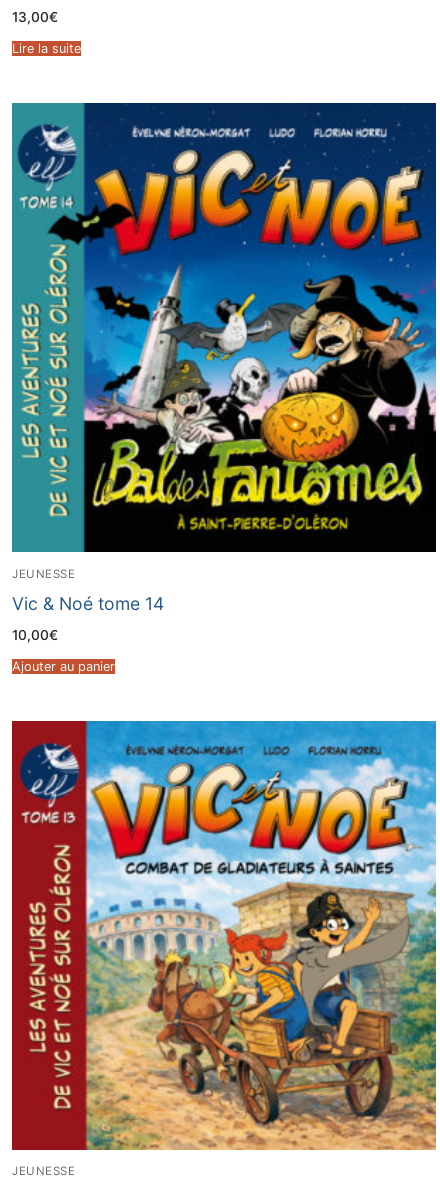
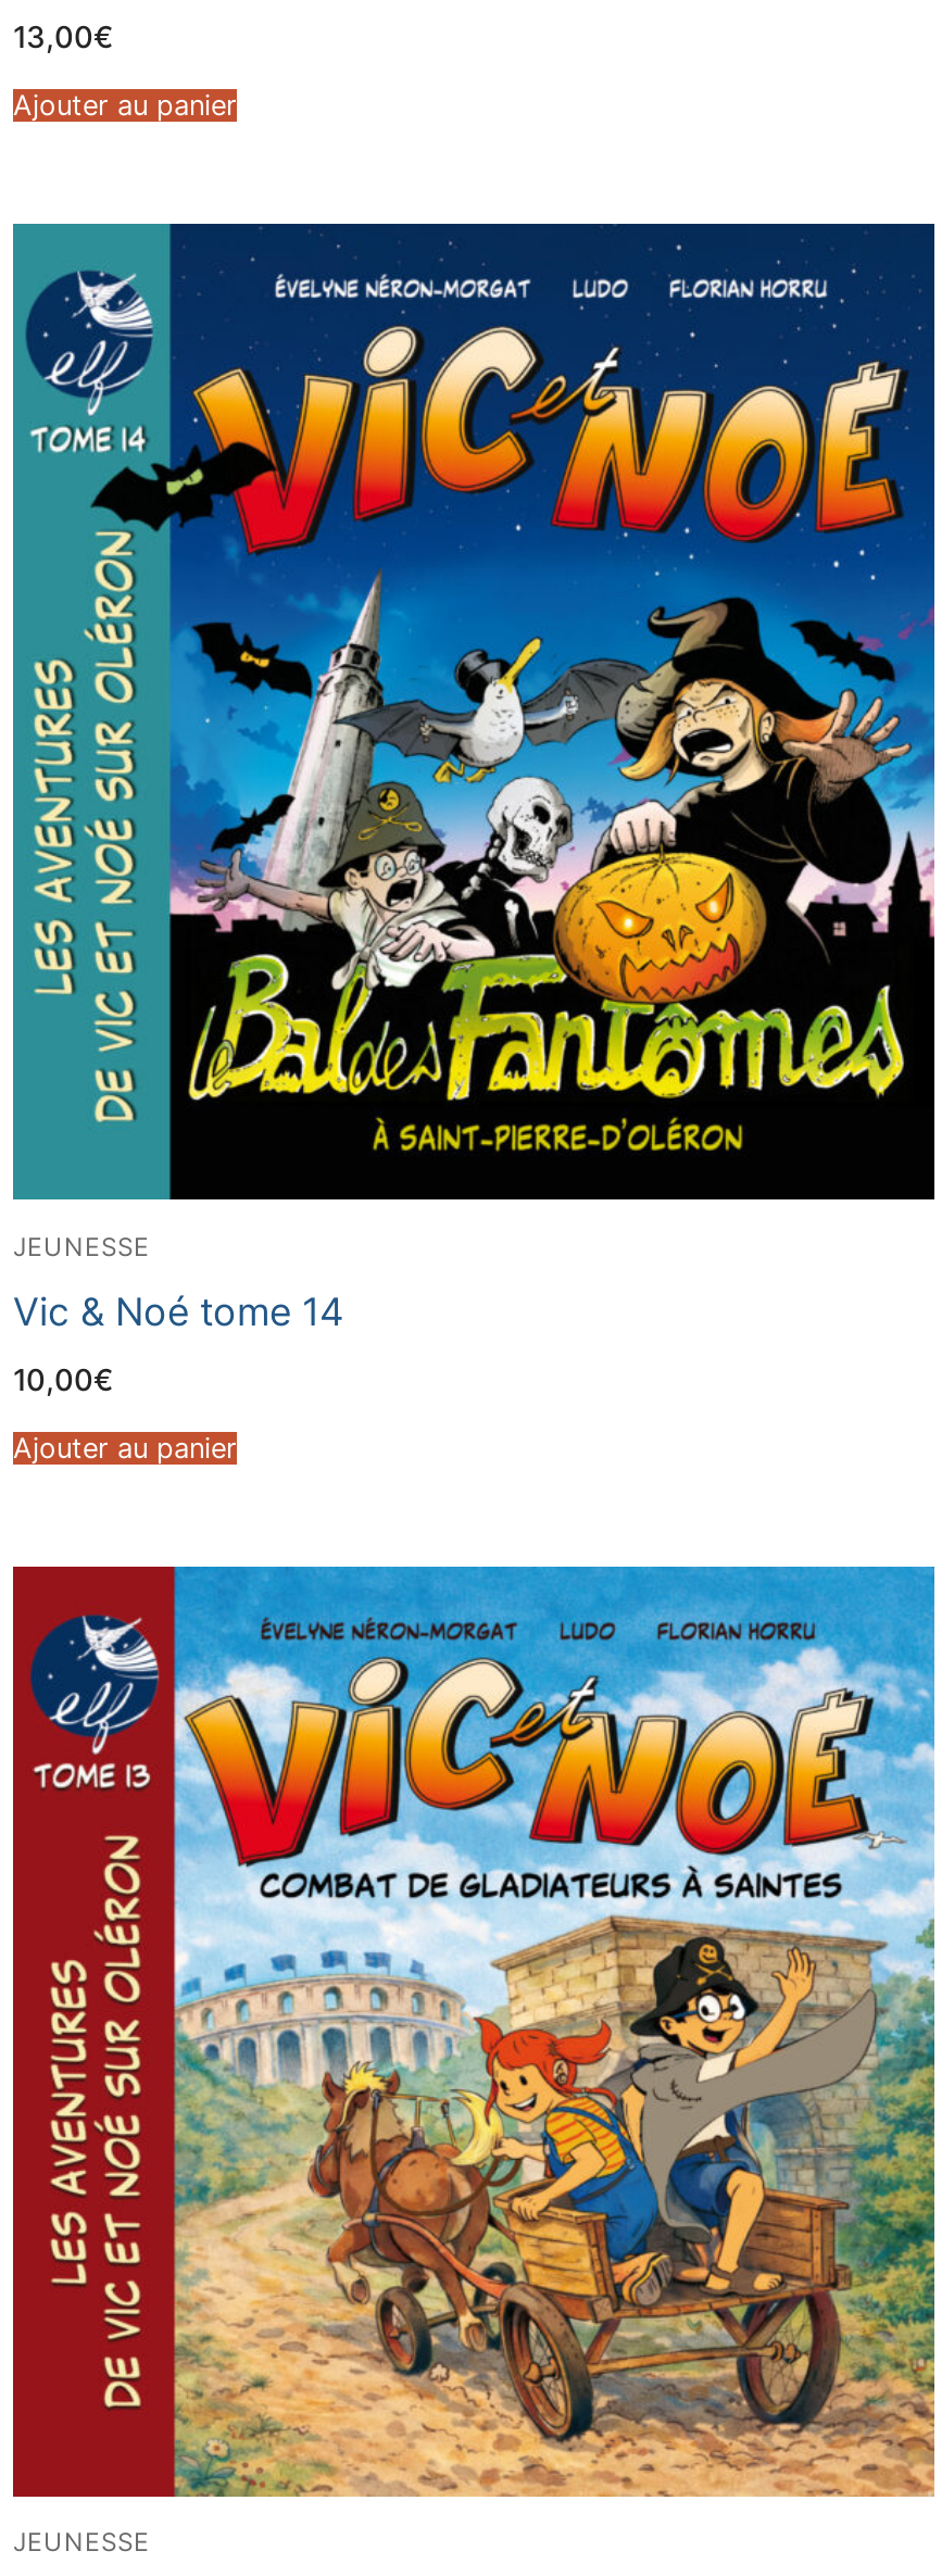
[12,41,81,56] Lire la suite -> [13,89,237,121] Ajouter au panier

